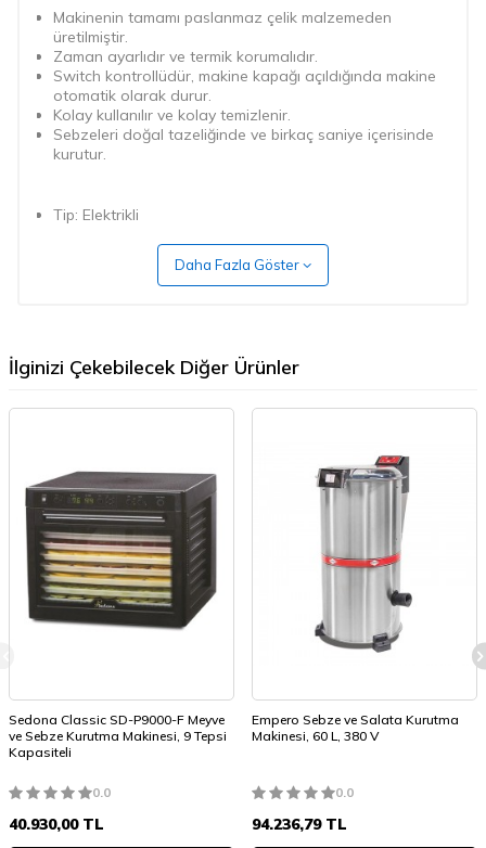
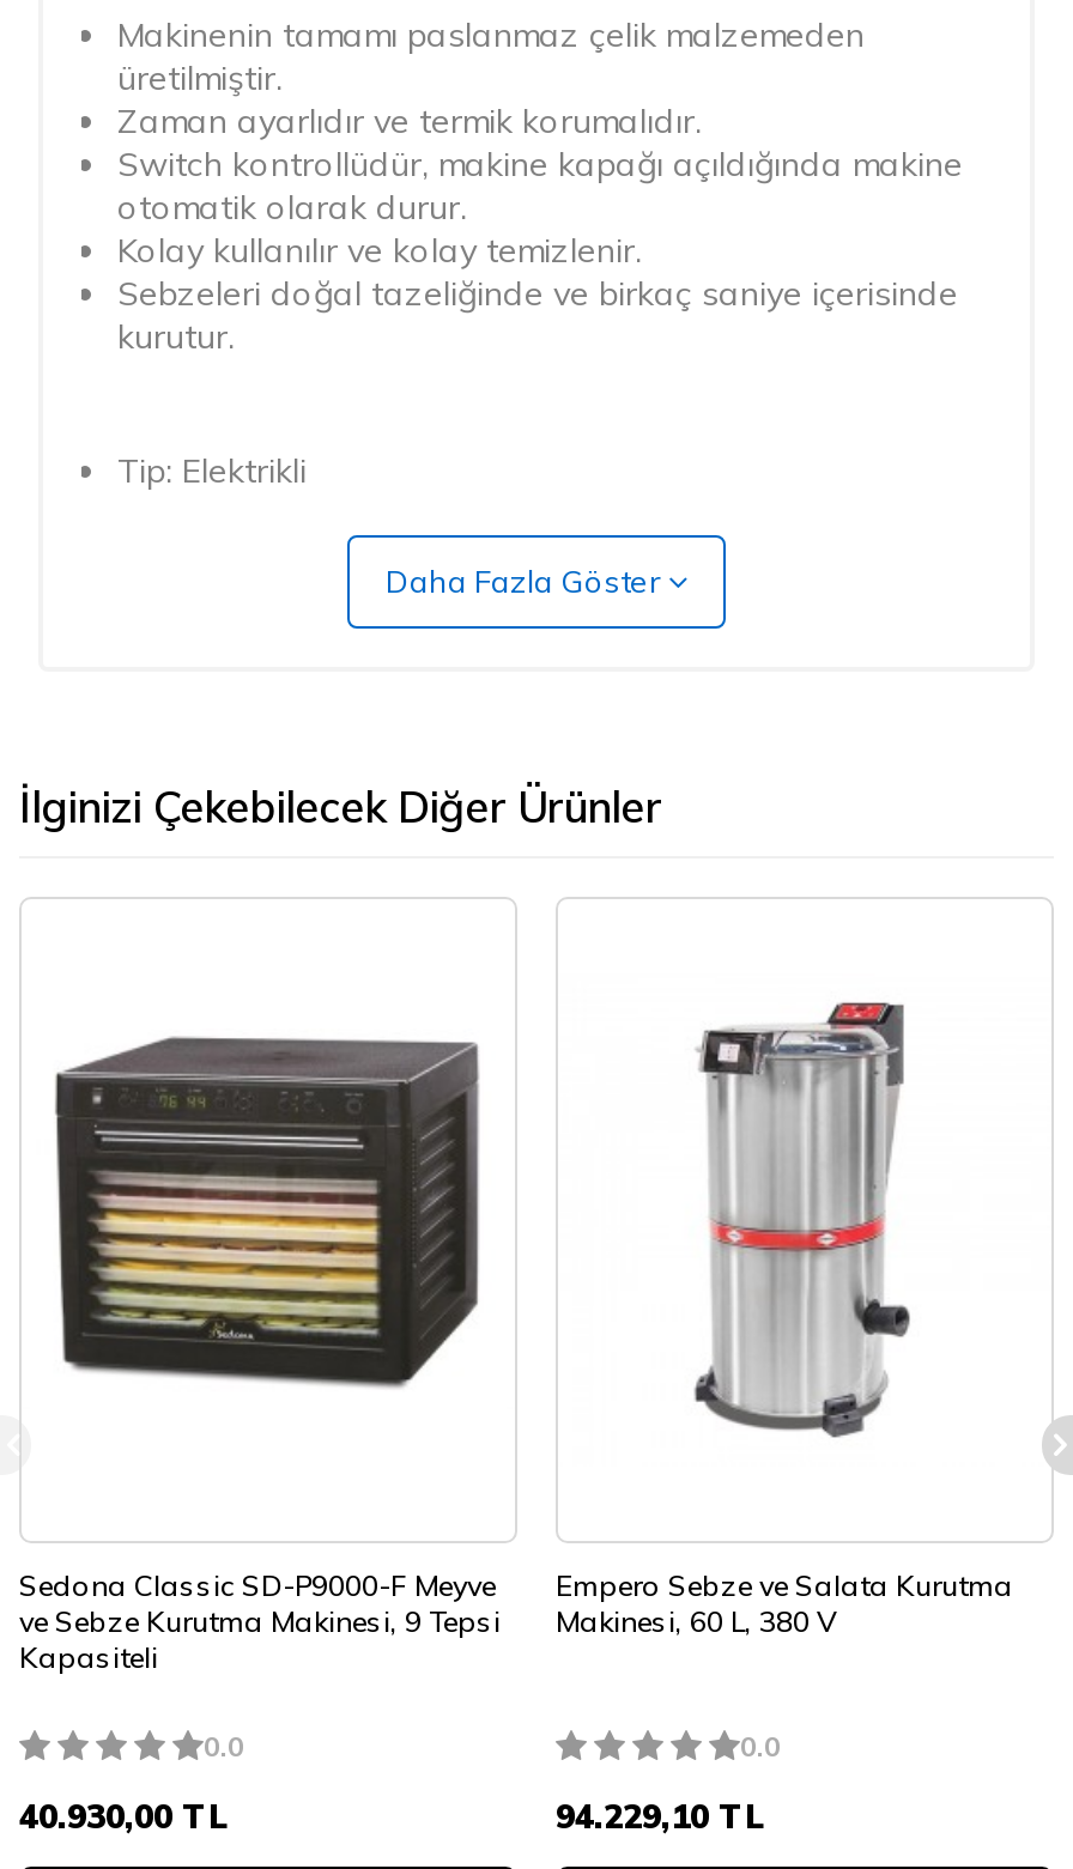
[252,814,347,834] 94.236,79 TL -> [556,1794,766,1837] 94.229,10 TL

